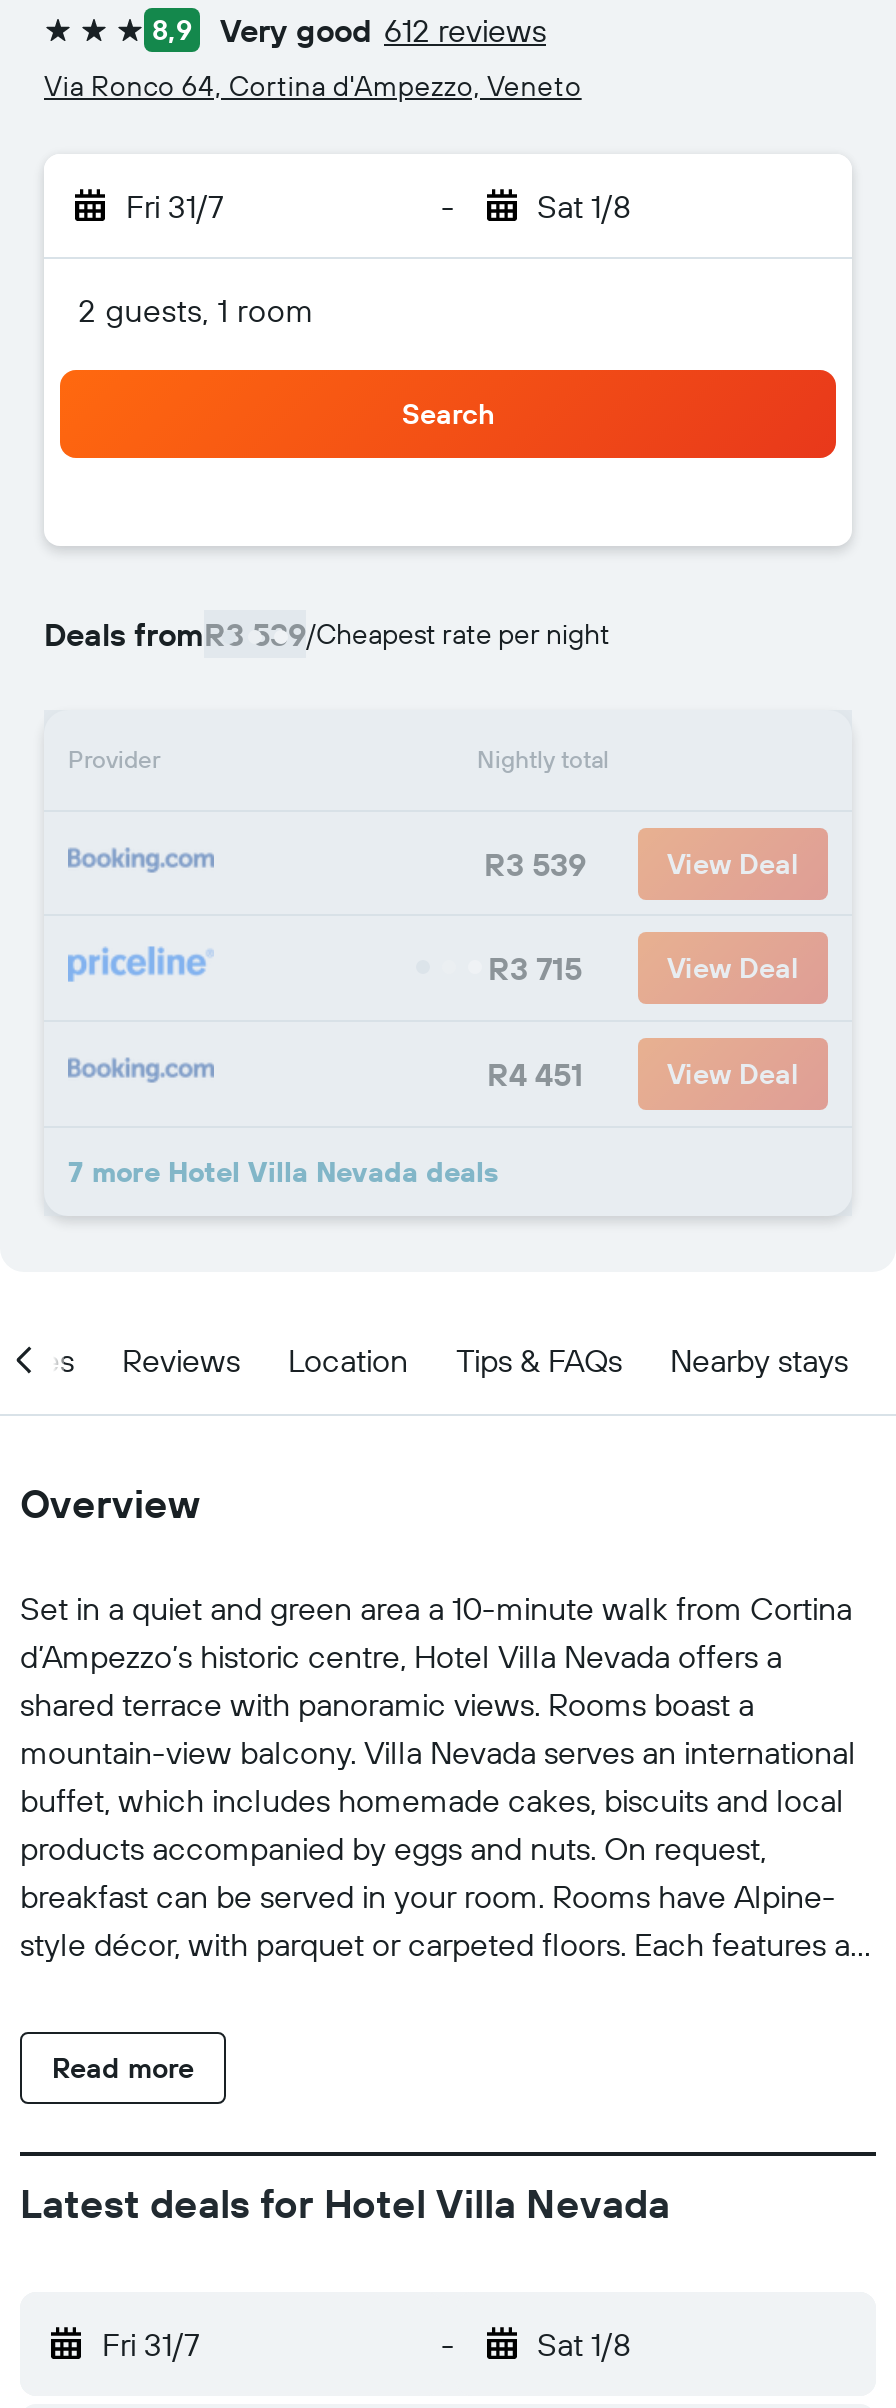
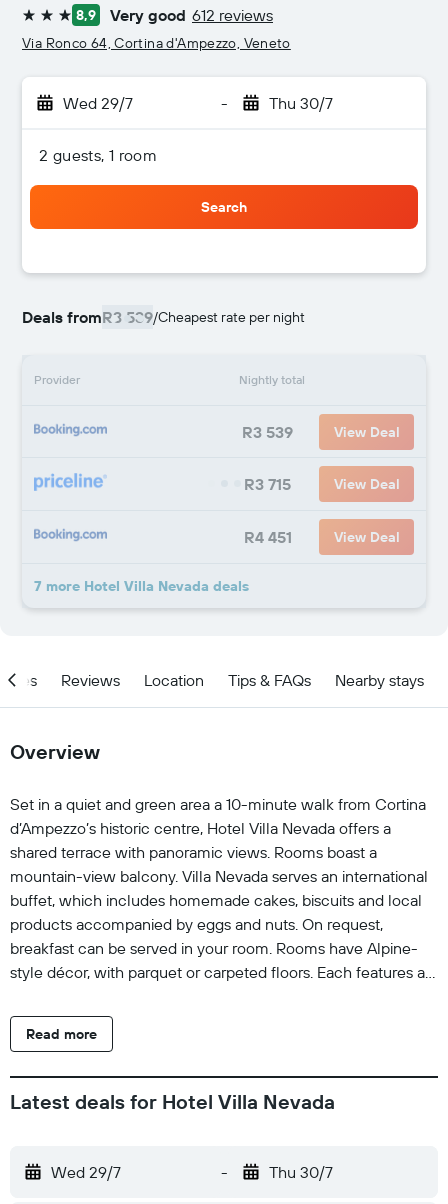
[126,186,224,226] Fri 31/7 -> [63,93,133,113] Wed 29/7
[537,186,631,226] Sat 1/8 -> [268,93,332,113] Thu 30/7
[102,2324,200,2364] Fri 31/7 -> [51,1162,121,1182] Wed 29/7
[537,2324,631,2364] Sat 1/8 -> [268,1162,332,1182] Thu 30/7

